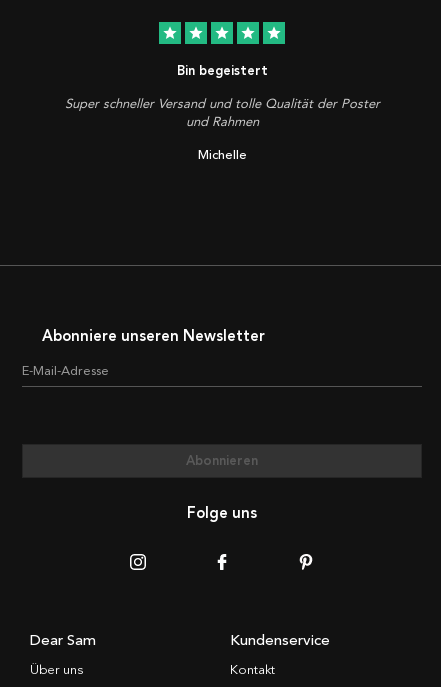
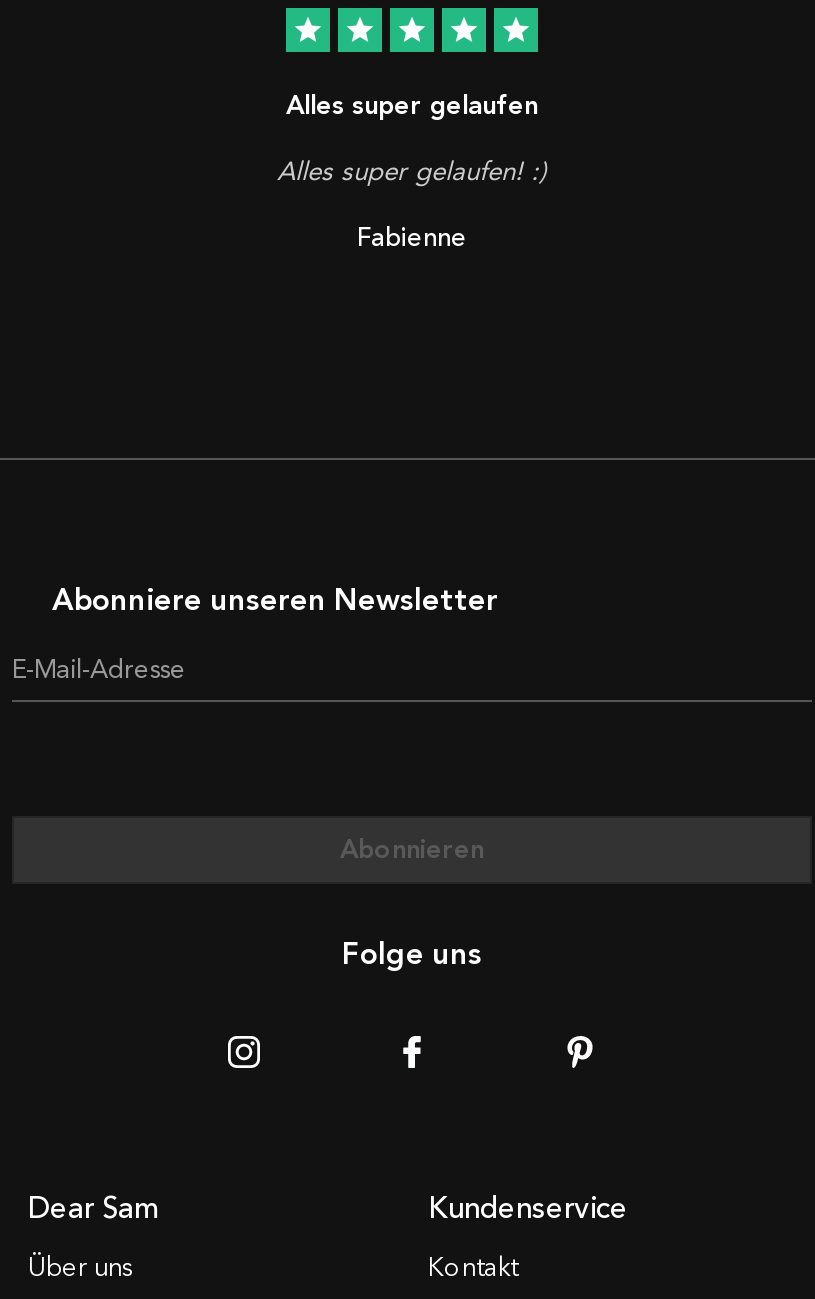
[176,63,267,78] Bin begeistert -> [286,90,538,120] Alles super gelaufen
[64,96,379,129] Super schneller Versand und tolle Qualität der Poster | und Rahmen -> [277,156,547,186] Alles super gelaufen! :)
[197,147,246,163] Michelle -> [357,222,467,254] Fabienne

